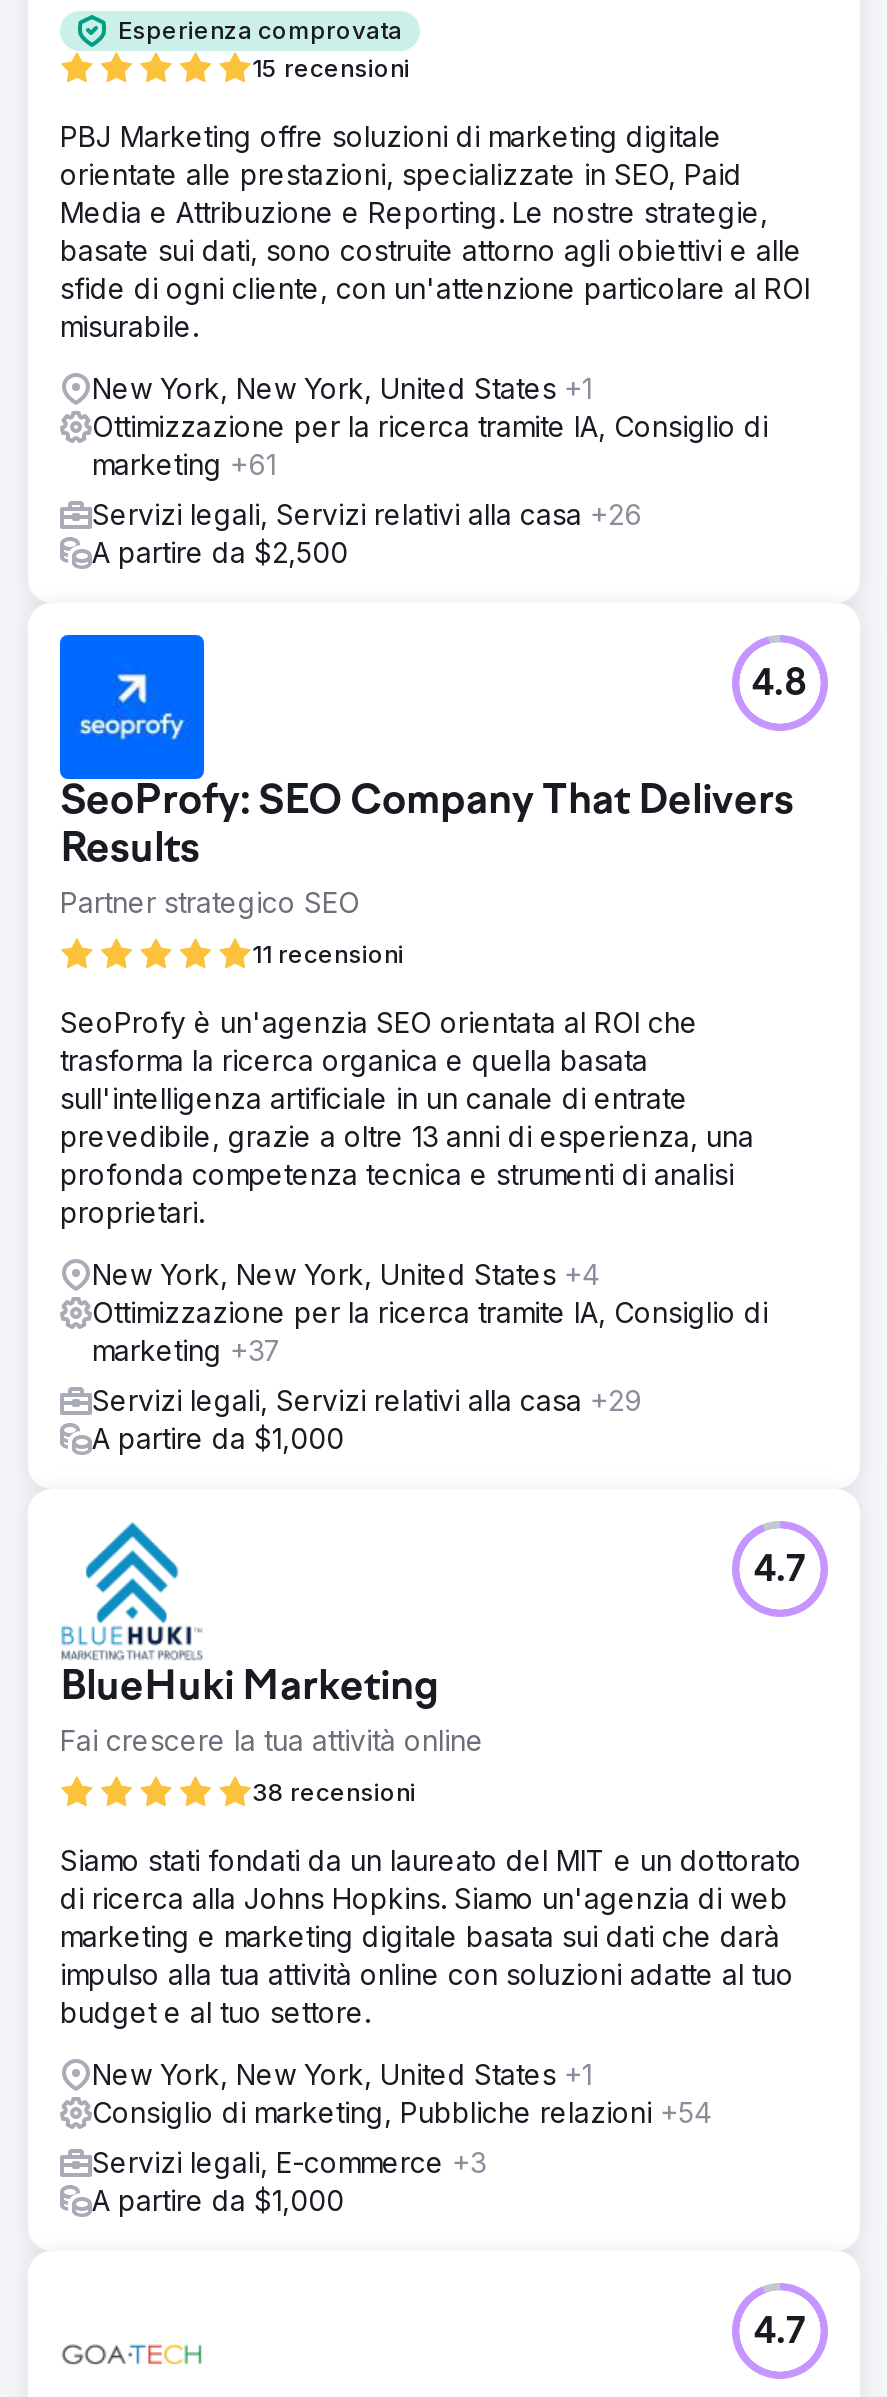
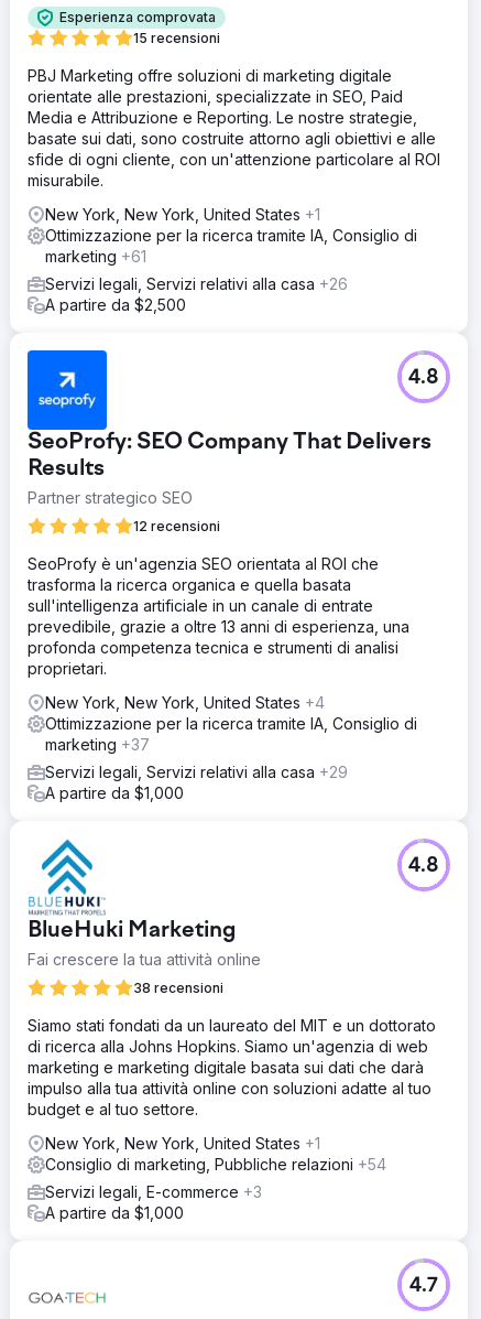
[252,938,404,968] 11 recensioni -> [133,517,220,534] 12 recensioni
[754,1552,806,1590] 4.7 -> [408,856,439,877] 4.8

